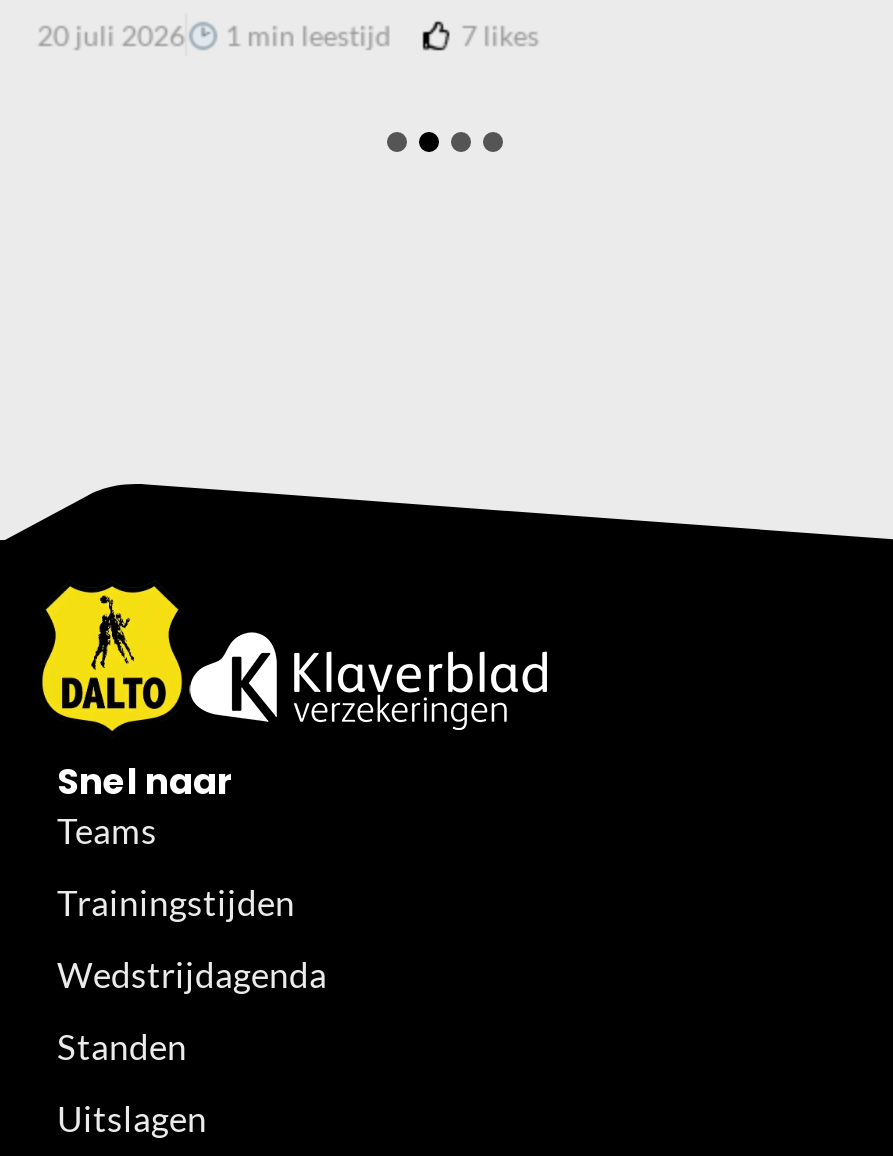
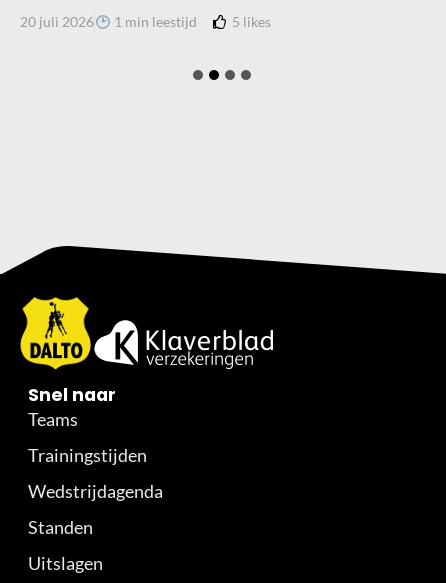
[461,18,539,52] 7 likes -> [230,13,269,30] 5 likes

